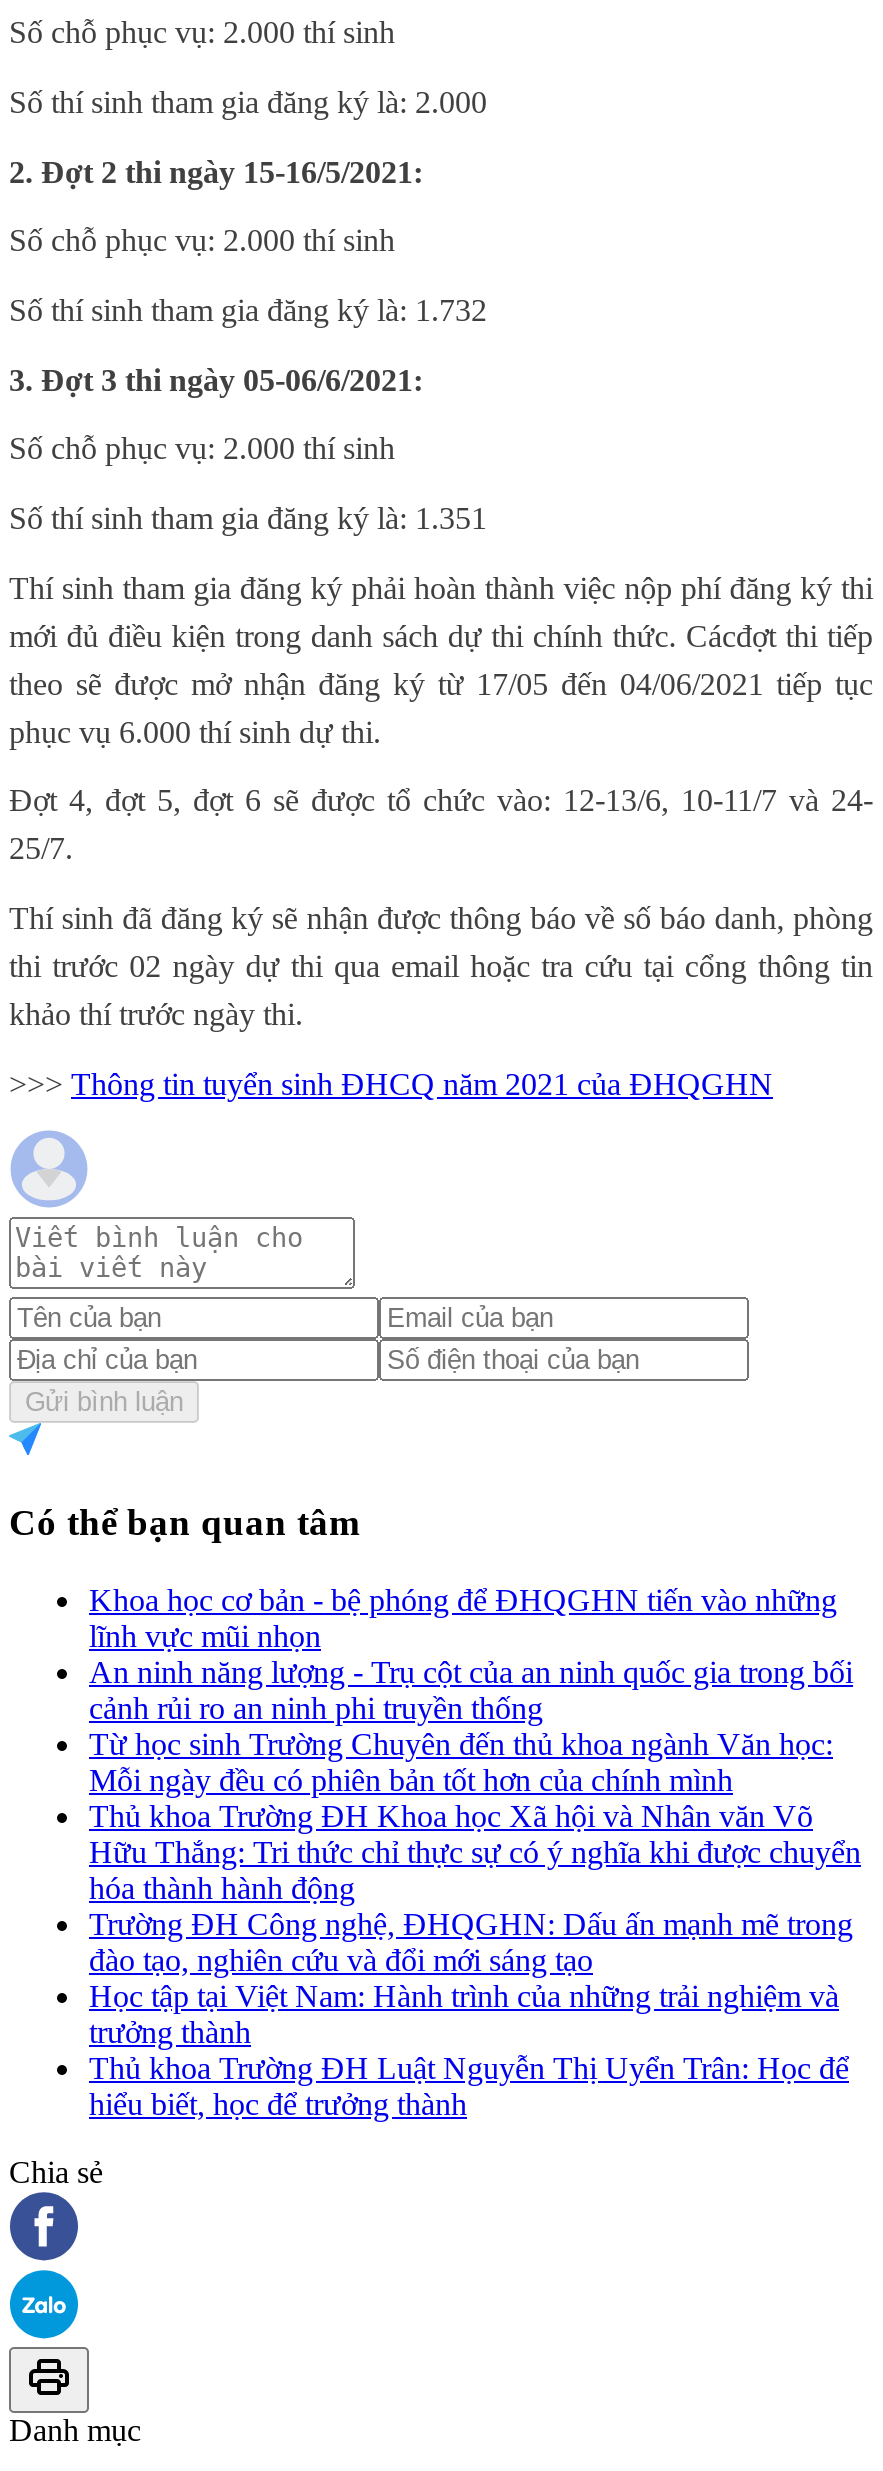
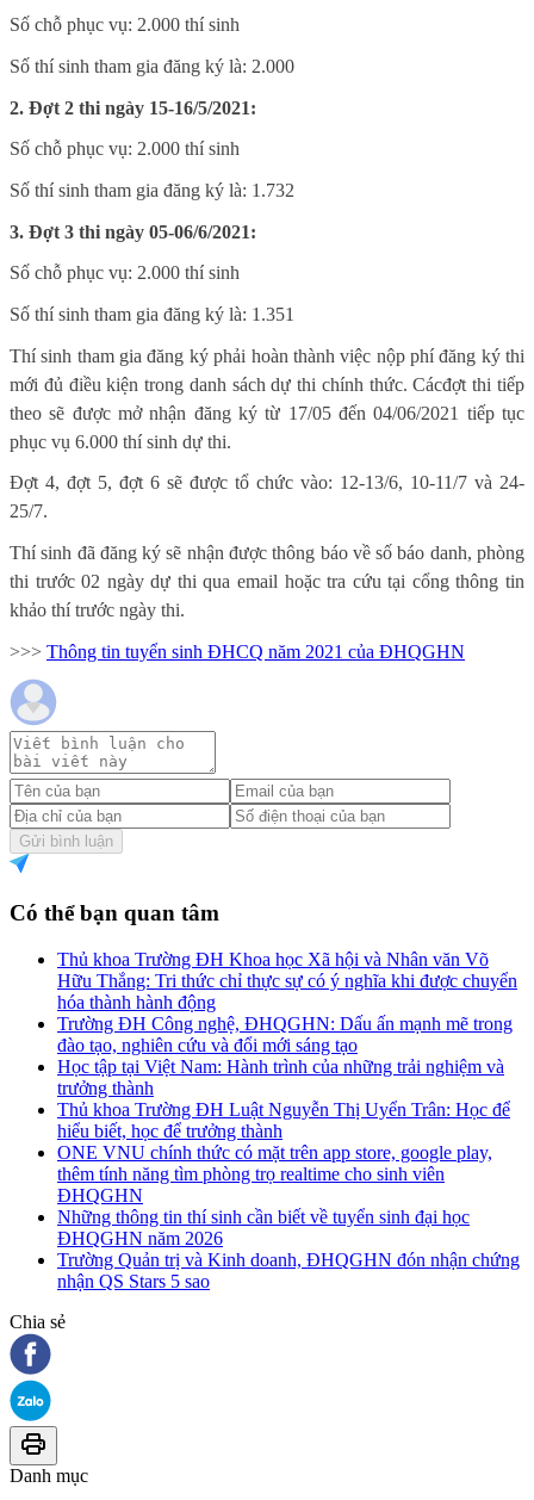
[89,1583,853,1797] Khoa học cơ bản - bệ phóng để ĐHQGHN tiến vào những | lĩnh vực mũi nhọn | An ninh năng lượng - Trụ cột của an ninh quốc gia trong bối | cảnh rủi ro an ninh phi truyền thống | Từ học sinh Trường Chuyên đến thủ khoa ngành Văn học: | Mỗi ngày đều có phiên bản tốt hơn của chính mình -> none
moved [89,1799,861,2121] -> [57,949,517,1141]: Thủ khoa Trường ĐH Khoa học Xã hội và Nhân văn Võ | Hữu Thắng: Tri thức chỉ thực sự có ý nghĩa khi được chuyển | hóa thành hành động | ... | Thủ khoa Trường ĐH Luật Nguyễn Thị Uyển Trân: Học để | hiểu biết, học để trưởng thành
none -> [57,1142,520,1291] ONE VNU chính thức có mặt trên app store, google play, | thêm tính năng tìm phòng trọ realtime cho sinh viên | ĐHQGHN | Những thông tin thí sinh cần biết về tuyển sinh đại học | ĐHQGHN năm 2026 | Trường Quản trị và Kinh doanh, ĐHQGHN đón nhận chứng | nhận QS Stars 5 sao

